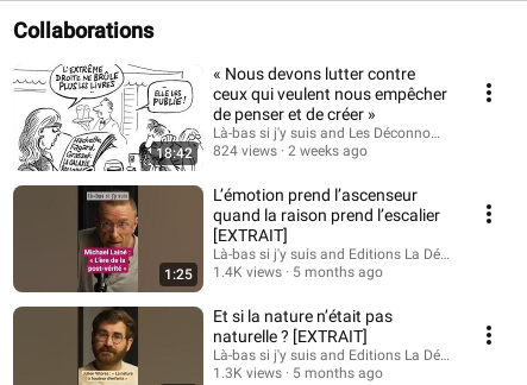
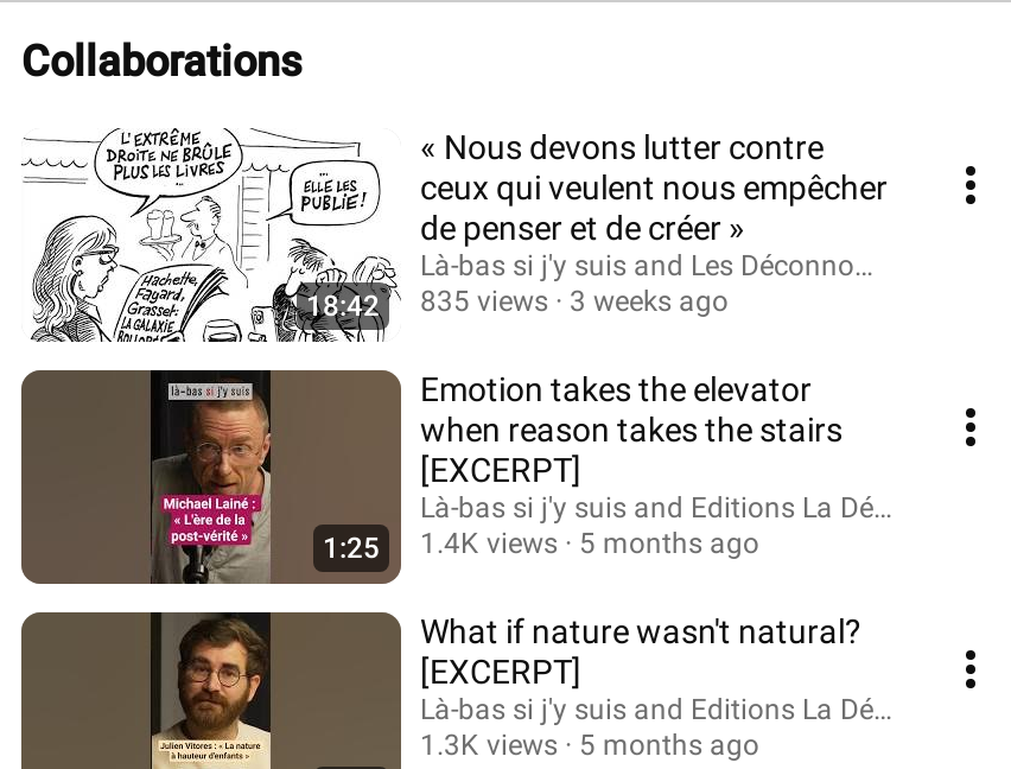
[213,143,277,159] 824 views -> [420,285,548,318] 835 views
[288,143,368,159] 2 weeks ago -> [570,285,729,318] 3 weeks ago
[213,185,440,245] L’émotion prend l’ascenseur | quand la raison prend l’escalier | [EXTRAIT] -> [420,370,843,489] Emotion takes the elevator | when reason takes the stairs | [EXCERPT]
[213,307,393,346] Et si la nature n’était pas | naturelle ? [EXTRAIT] -> [420,612,861,691] What if nature wasn't natural? | [EXCERPT]

